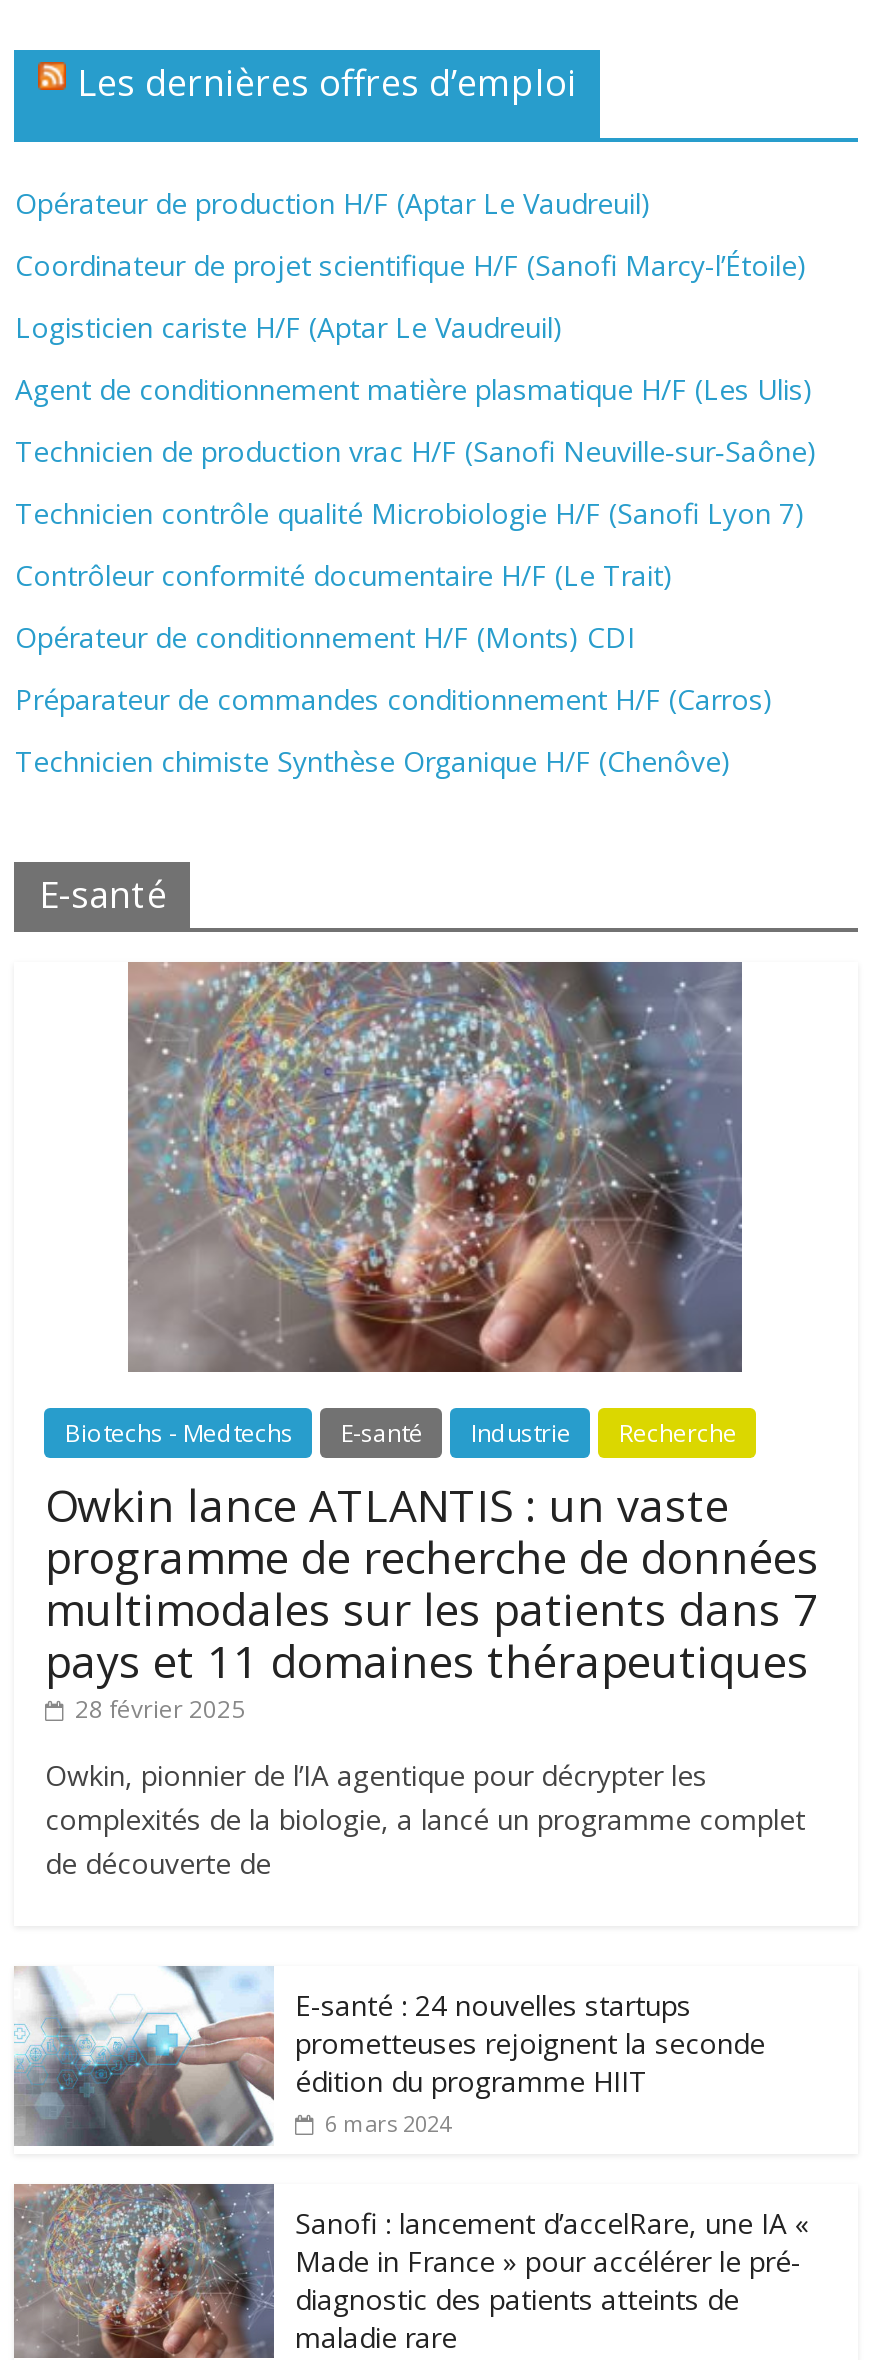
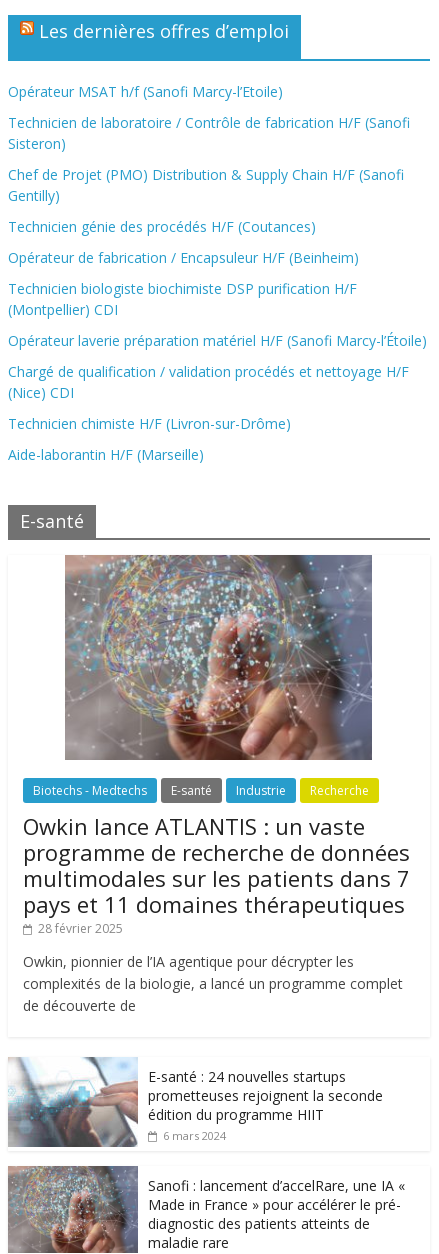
[15,184,651,222] Opérateur de production H/F (Aptar Le Vaudreuil) -> [8,82,283,101] Opérateur MSAT h/f (Sanofi Marcy-l’Etoile)
[15,246,807,284] Coordinateur de projet scientifique H/F (Sanofi Marcy-l’Étoile) -> [8,113,410,153] Technicien de laboratoire / Contrôle de fabrication H/F (Sanofi | Sisteron)
[15,308,563,346] Logisticien cariste H/F (Aptar Le Vaudreuil) -> [8,165,404,205] Chef de Projet (PMO) Distribution & Supply Chain H/F (Sanofi | Gentilly)
[15,370,813,408] Agent de conditionnement matière plasmatique H/F (Les Ulis) -> [8,217,316,236] Technicien génie des procédés H/F (Coutances)
[15,432,817,470] Technicien de production vrac H/F (Sanofi Neuville‑sur‑Saône) -> [8,248,359,267] Opérateur de fabrication / Encapsuleur H/F (Beinheim)
[15,494,805,532] Technicien contrôle qualité Microbiologie H/F (Sanofi Lyon 7) -> [8,279,357,319] Technicien biologiste biochimiste DSP purification H/F | (Montpellier) CDI
[15,556,673,594] Contrôleur conformité documentaire H/F (Le Trait) -> [8,331,427,350] Opérateur laverie préparation matériel H/F (Sanofi Marcy-l’Étoile)
[15,618,635,656] Opérateur de conditionnement H/F (Monts) CDI -> [8,362,409,402] Chargé de qualification / validation procédés et nettoyage H/F | (Nice) CDI
[15,680,773,718] Préparateur de commandes conditionnement H/F (Carros) -> [8,414,291,433] Technicien chimiste H/F (Livron-sur-Drôme)
[15,742,731,780] Technicien chimiste Synthèse Organique H/F (Chenôve) -> [8,445,204,464] Aide-laborantin H/F (Marseille)

